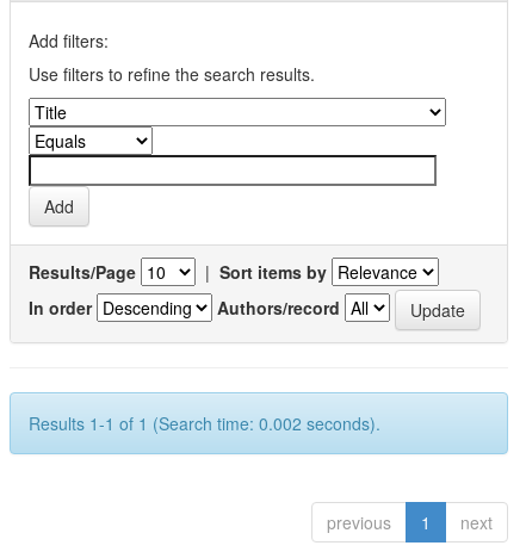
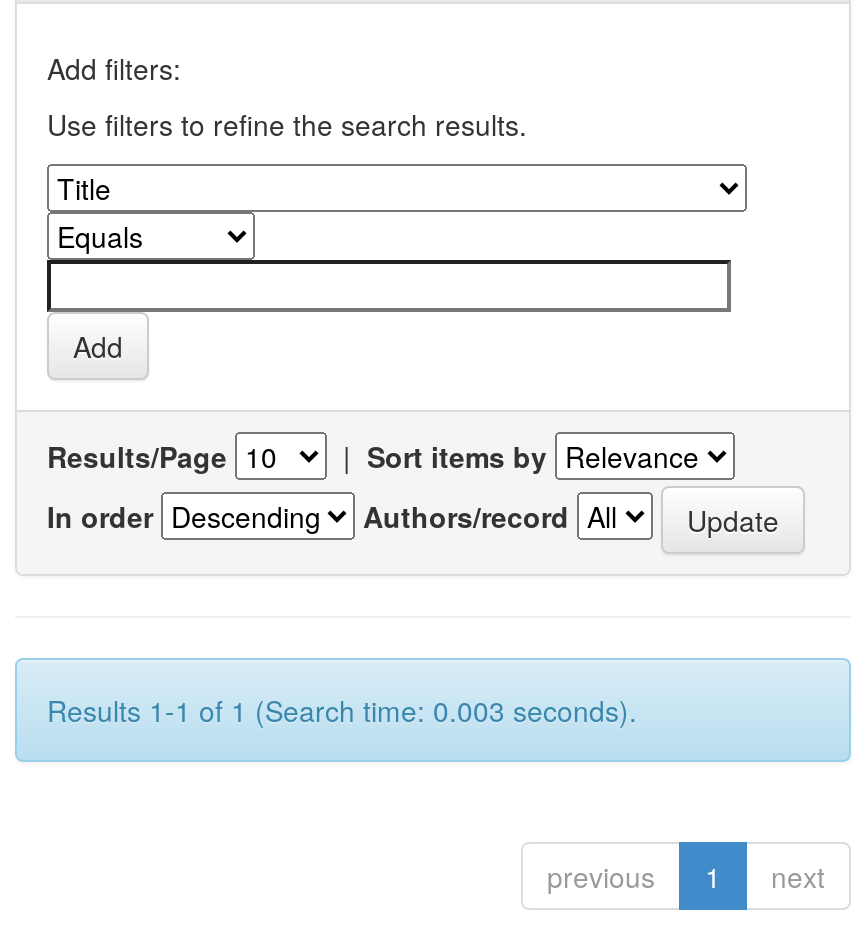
[29,411,380,435] Results 1-1 of 1 (Search time: 0.002 seconds). -> [47,690,637,730] Results 1-1 of 1 (Search time: 0.003 seconds).

